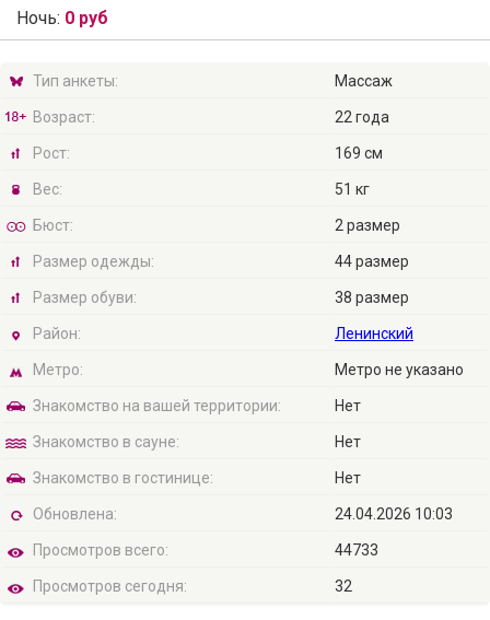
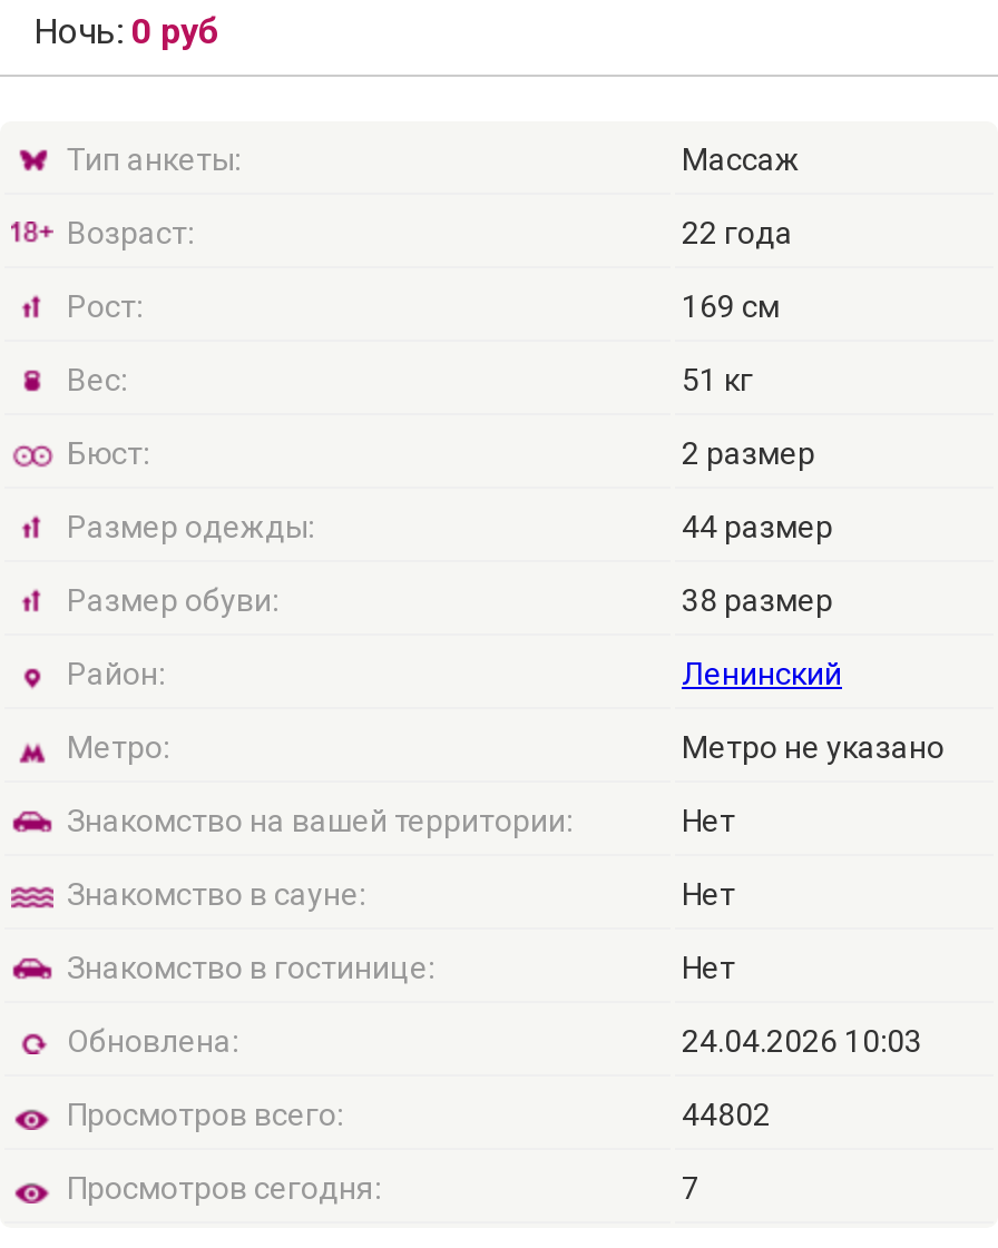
[335,542,378,559] 44733 -> [682,1097,771,1133] 44802
[335,578,352,595] 32 -> [682,1171,699,1207] 7

